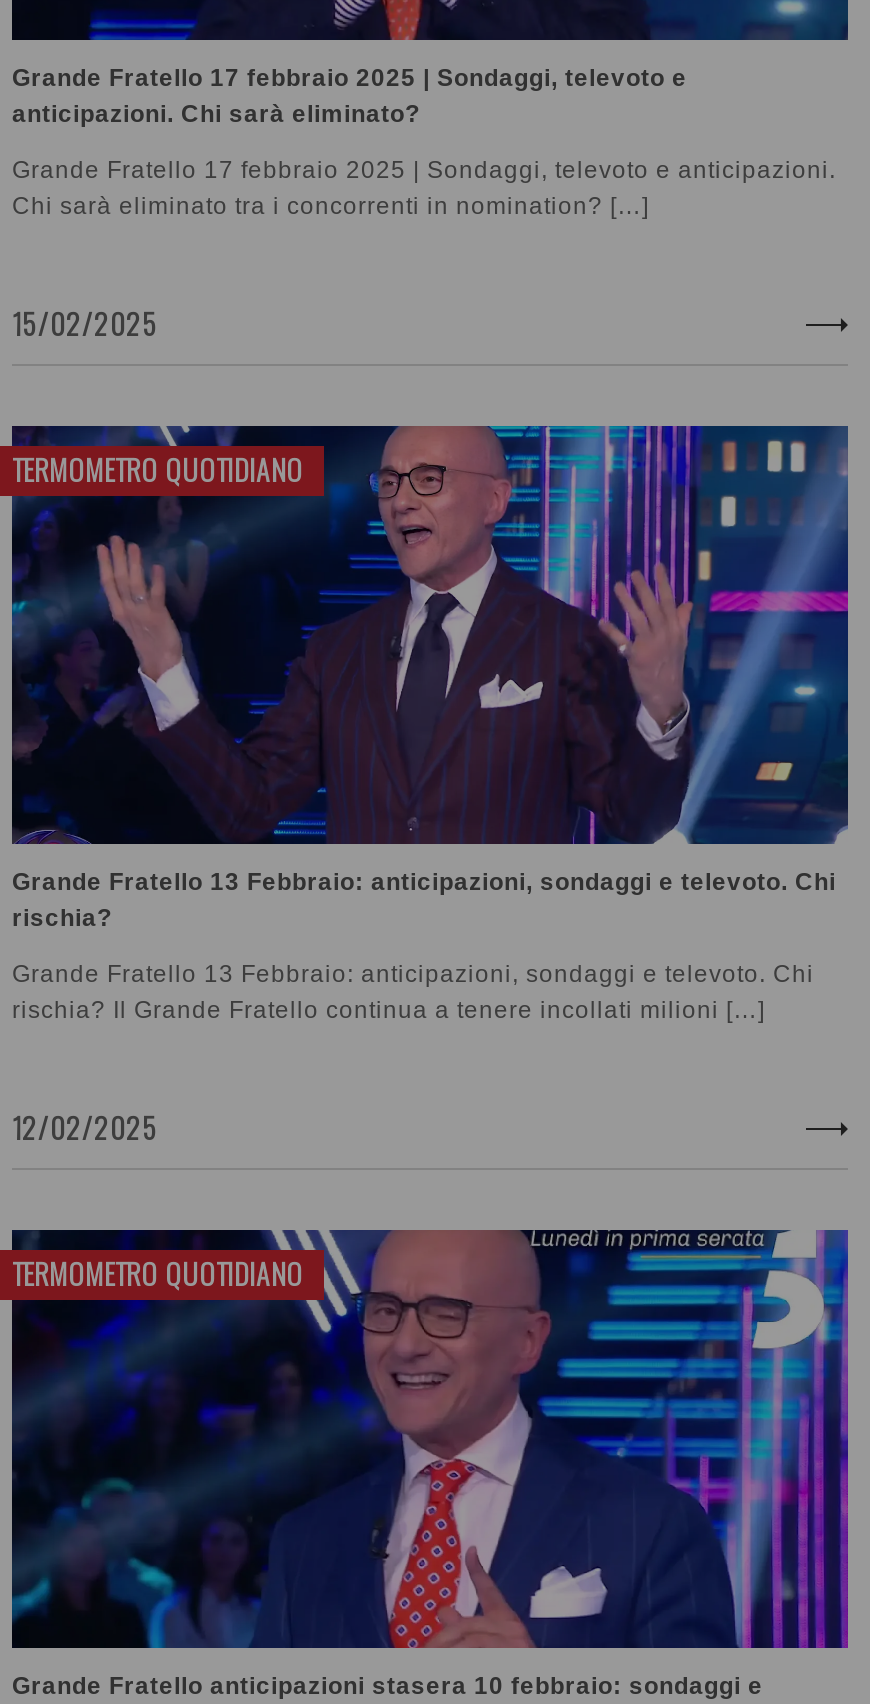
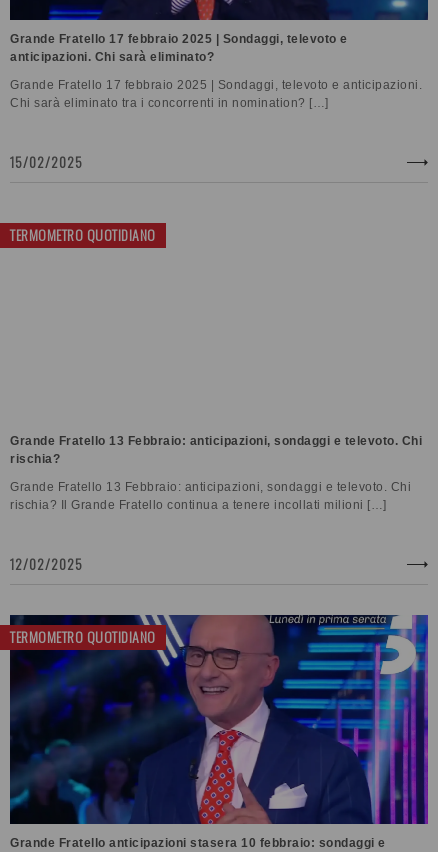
[10,424,850,846] [image] -> none

